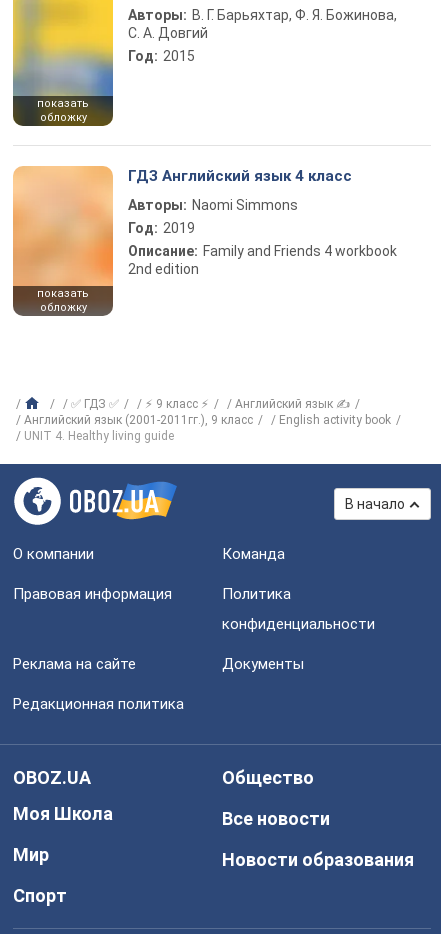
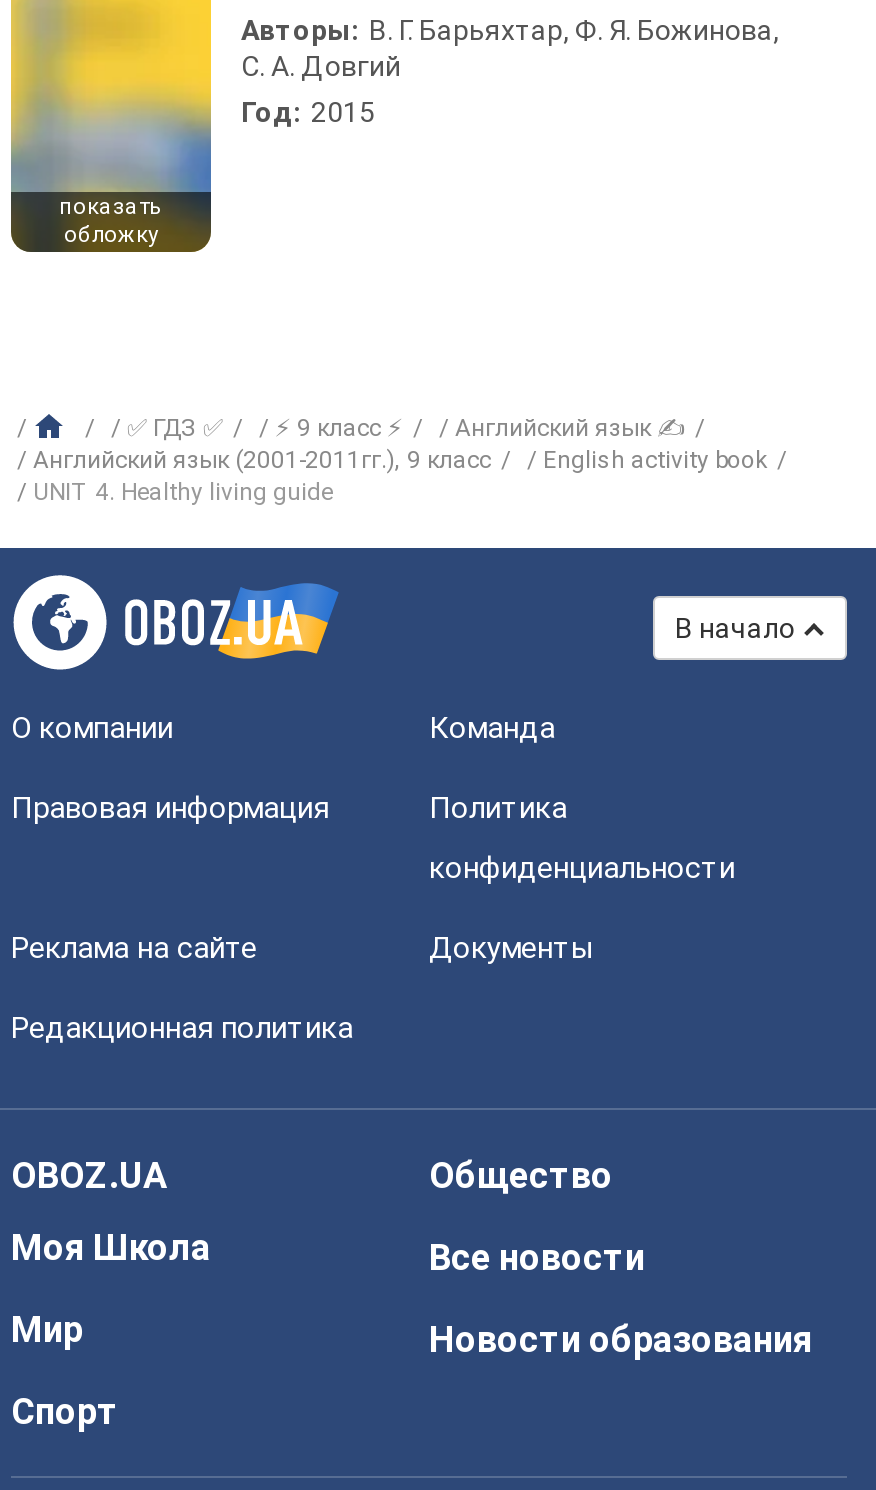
[12,165,114,316] [image] | показать | обложку -> none
[128,167,397,277] ГДЗ Английский язык 4 класс | Авторы: Naomi Simmons | Год: 2019 | Описание: Family and Friends 4 workbook | 2nd edition -> none

